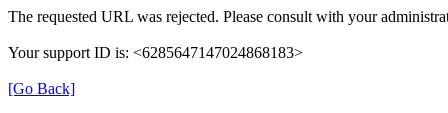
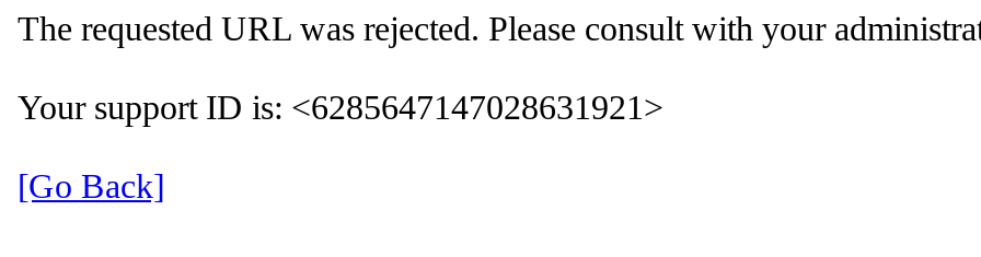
[8,44,303,61] Your support ID is: <6285647147024868183> -> [18,89,663,126] Your support ID is: <6285647147028631921>

